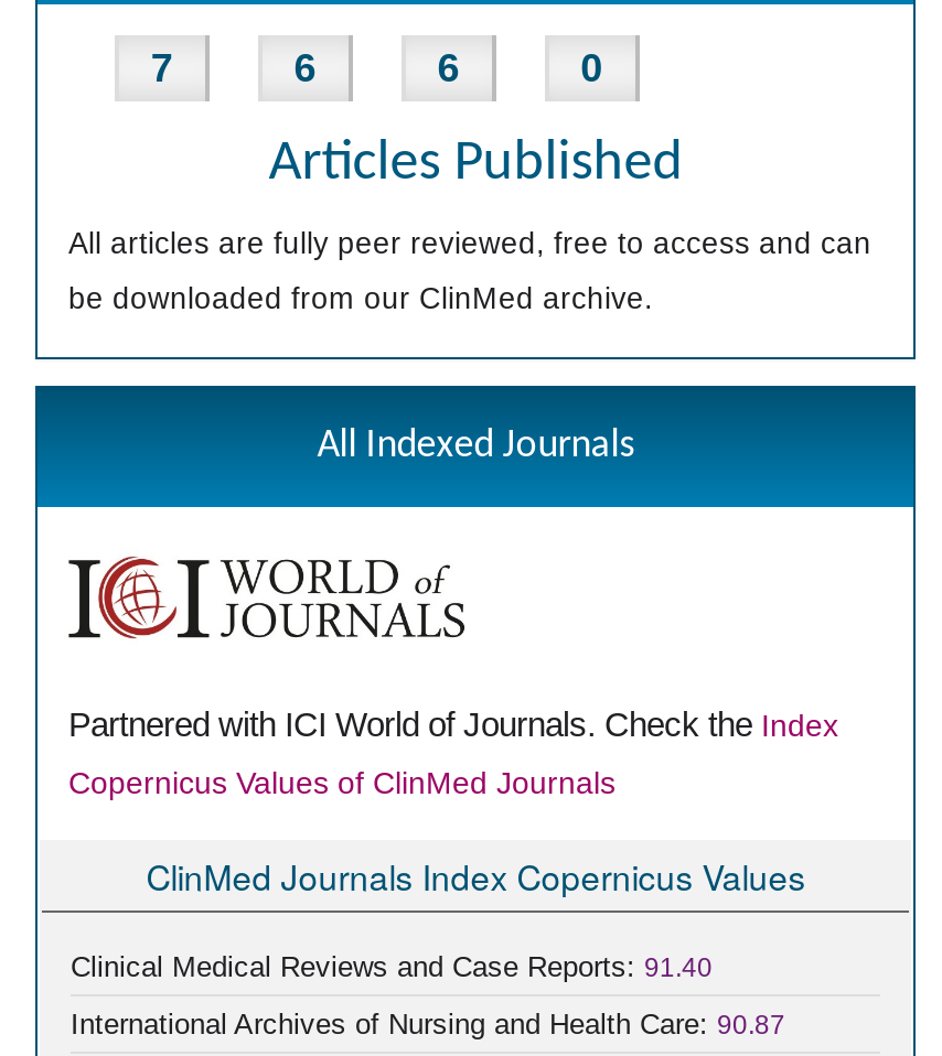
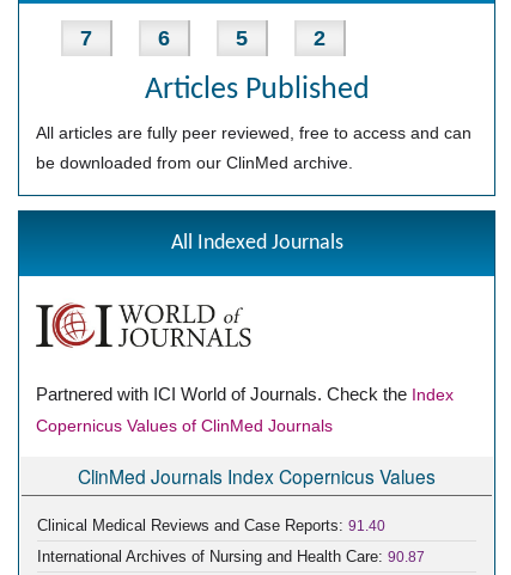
[437,46,459,90] 6 -> [236,26,248,50] 5
[580,46,602,90] 0 -> [314,26,326,50] 2

